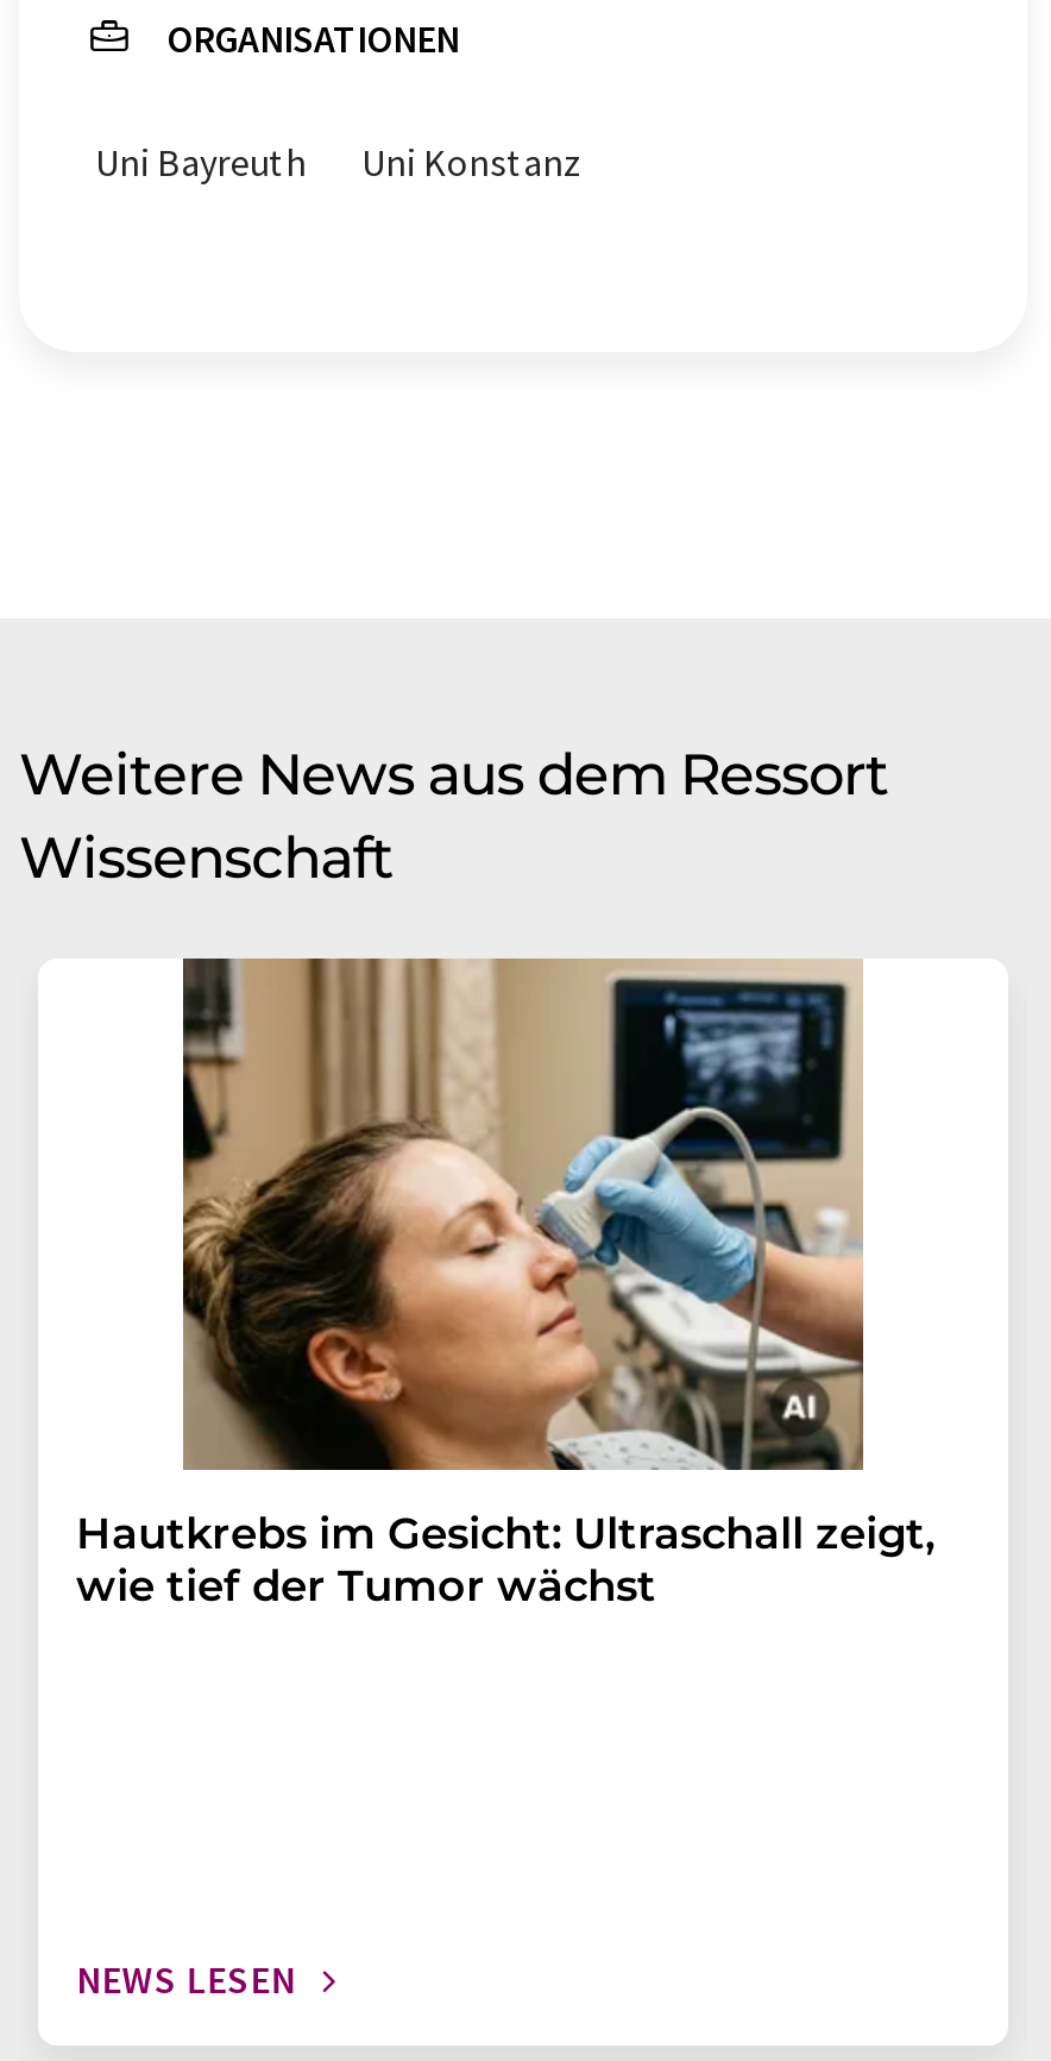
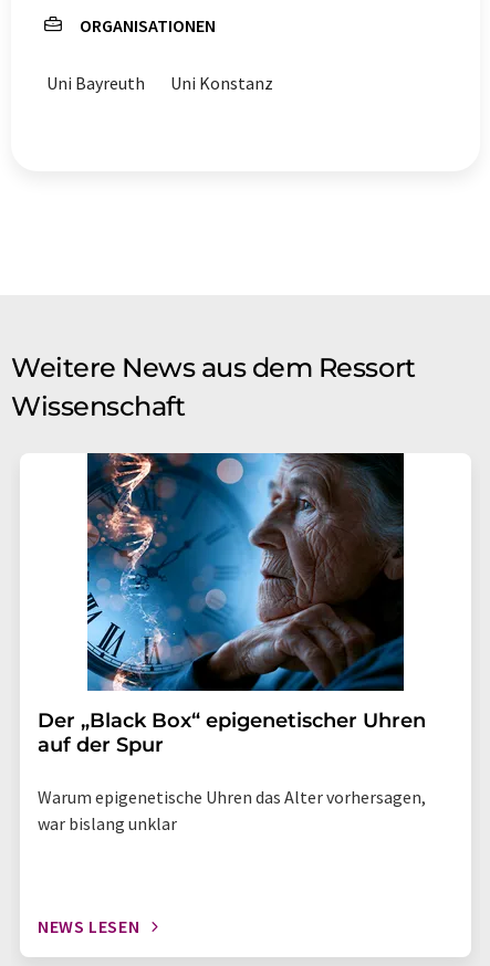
[76,956,934,1613] [image] | Hautkrebs im Gesicht: Ultraschall zeigt, | wie tief der Tumor wächst -> [38,452,426,834] [image] | Der „Black Box“ epigenetischer Uhren | auf der Spur | Warum epigenetische Uhren das Alter vorhersagen, | war bislang unklar

